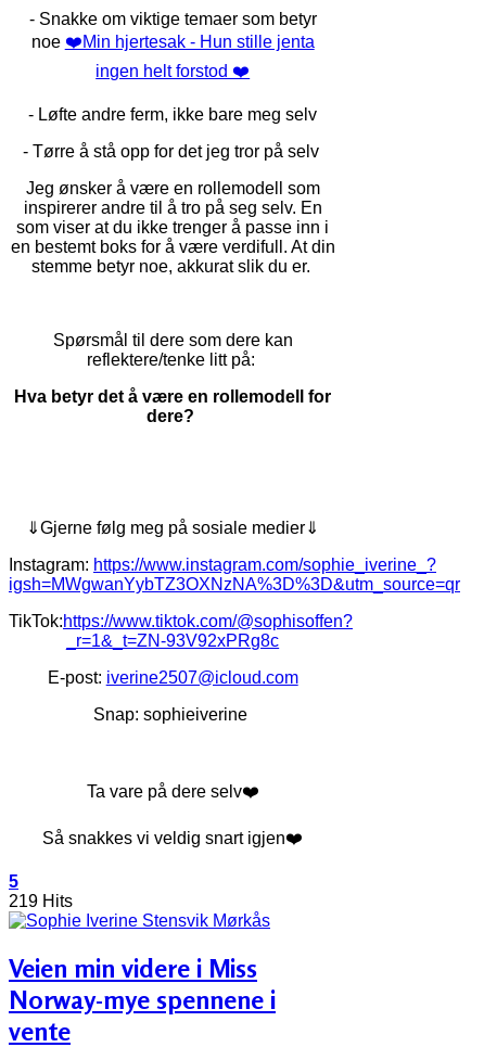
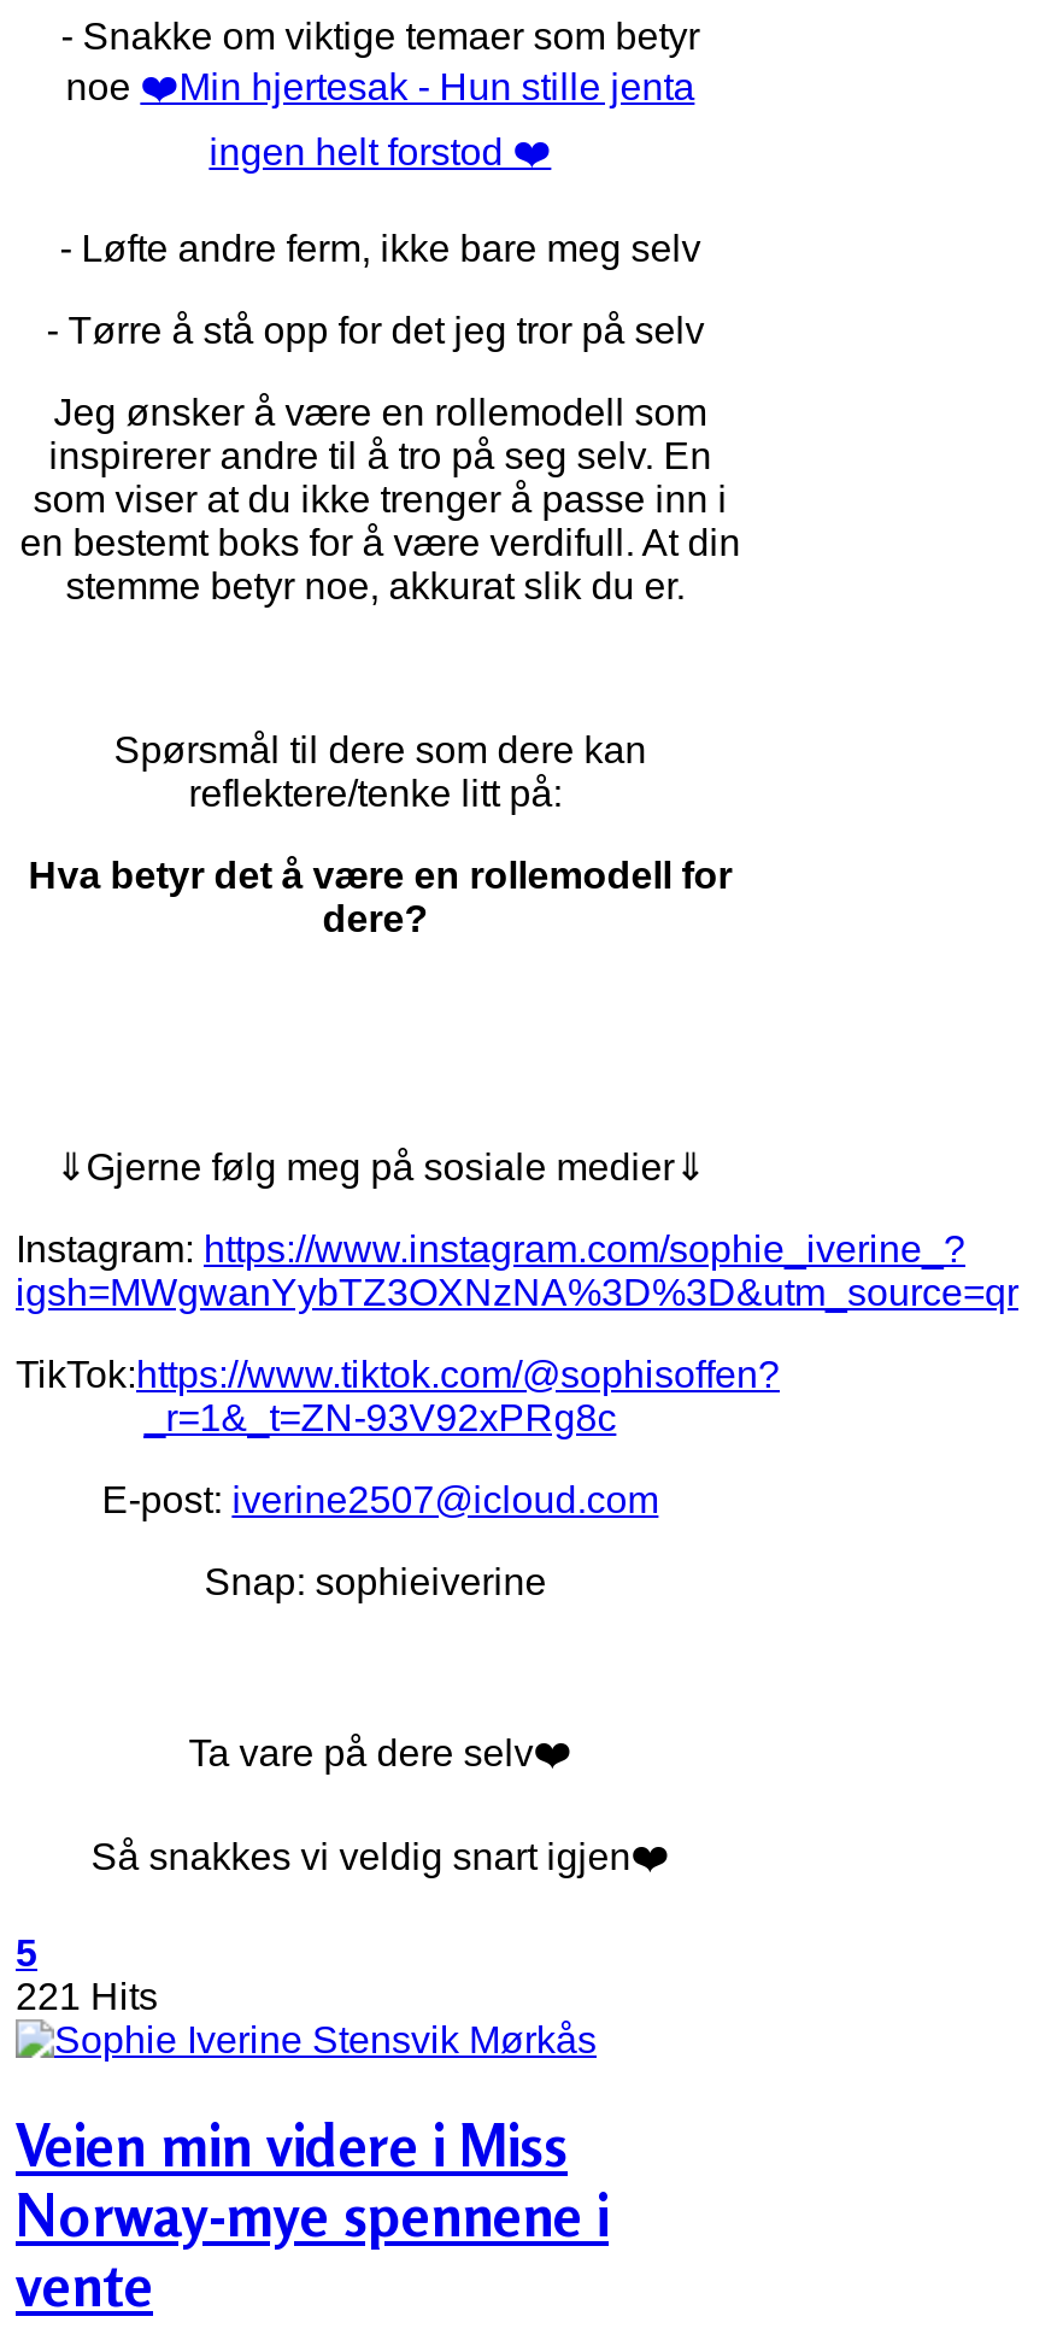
[9,892,73,911] 219 Hits -> [16,1977,158,2018] 221 Hits

